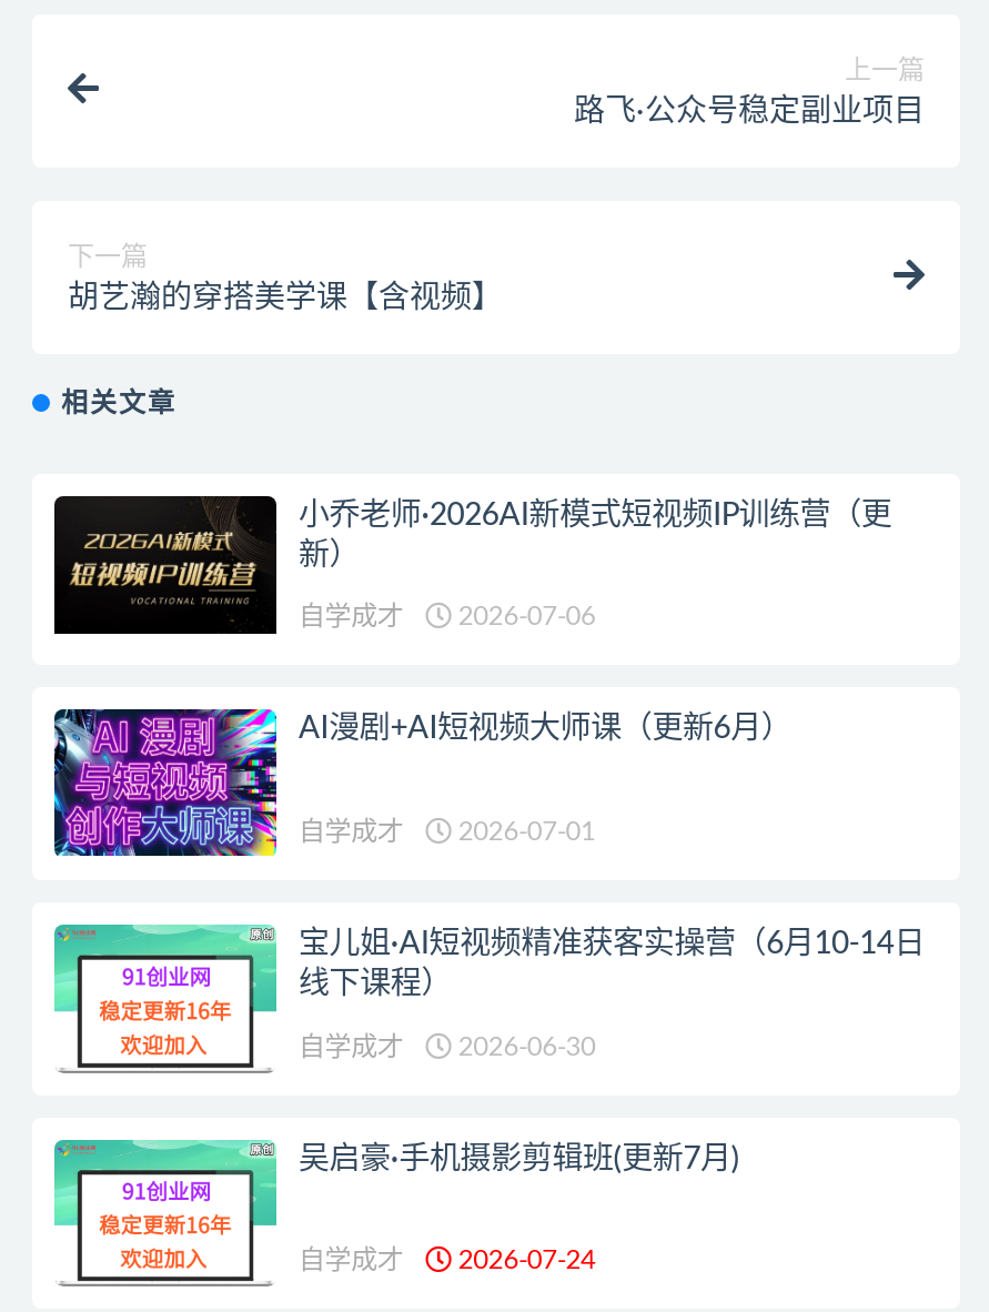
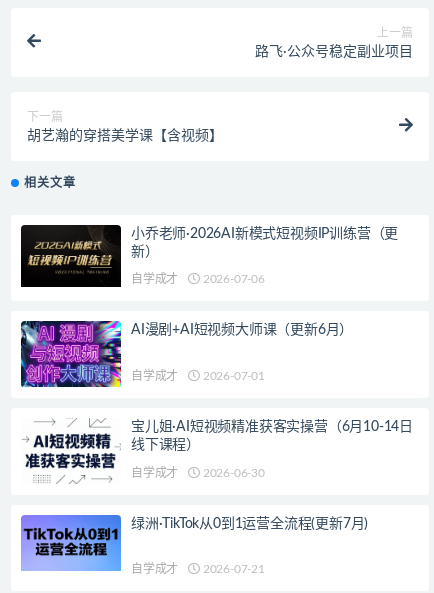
[52,922,279,1073] [image] -> [21,418,121,484] [image]
[54,1138,739,1289] [image] | 吴启豪·手机摄影剪辑班(更新7月) -> [21,514,368,581] [image] | 绿洲·TikTok从0到1运营全流程(更新7月)
[299,1247,596,1274] 自学成才 2026-07-24 -> [131,563,265,575] 自学成才 2026-07-21

